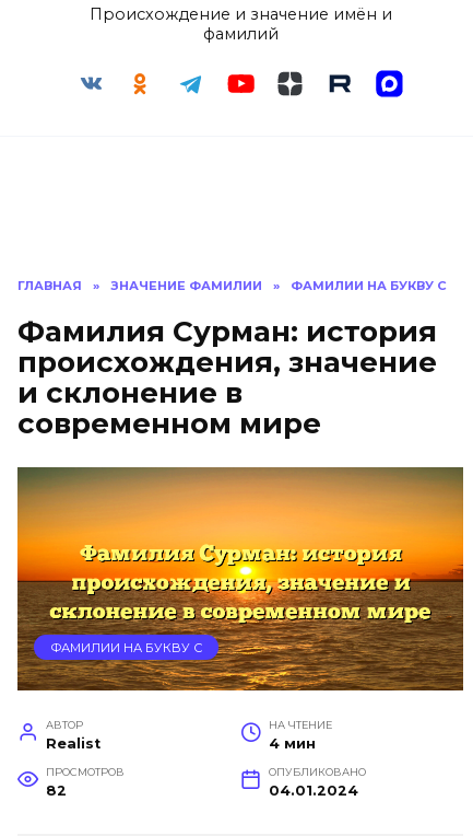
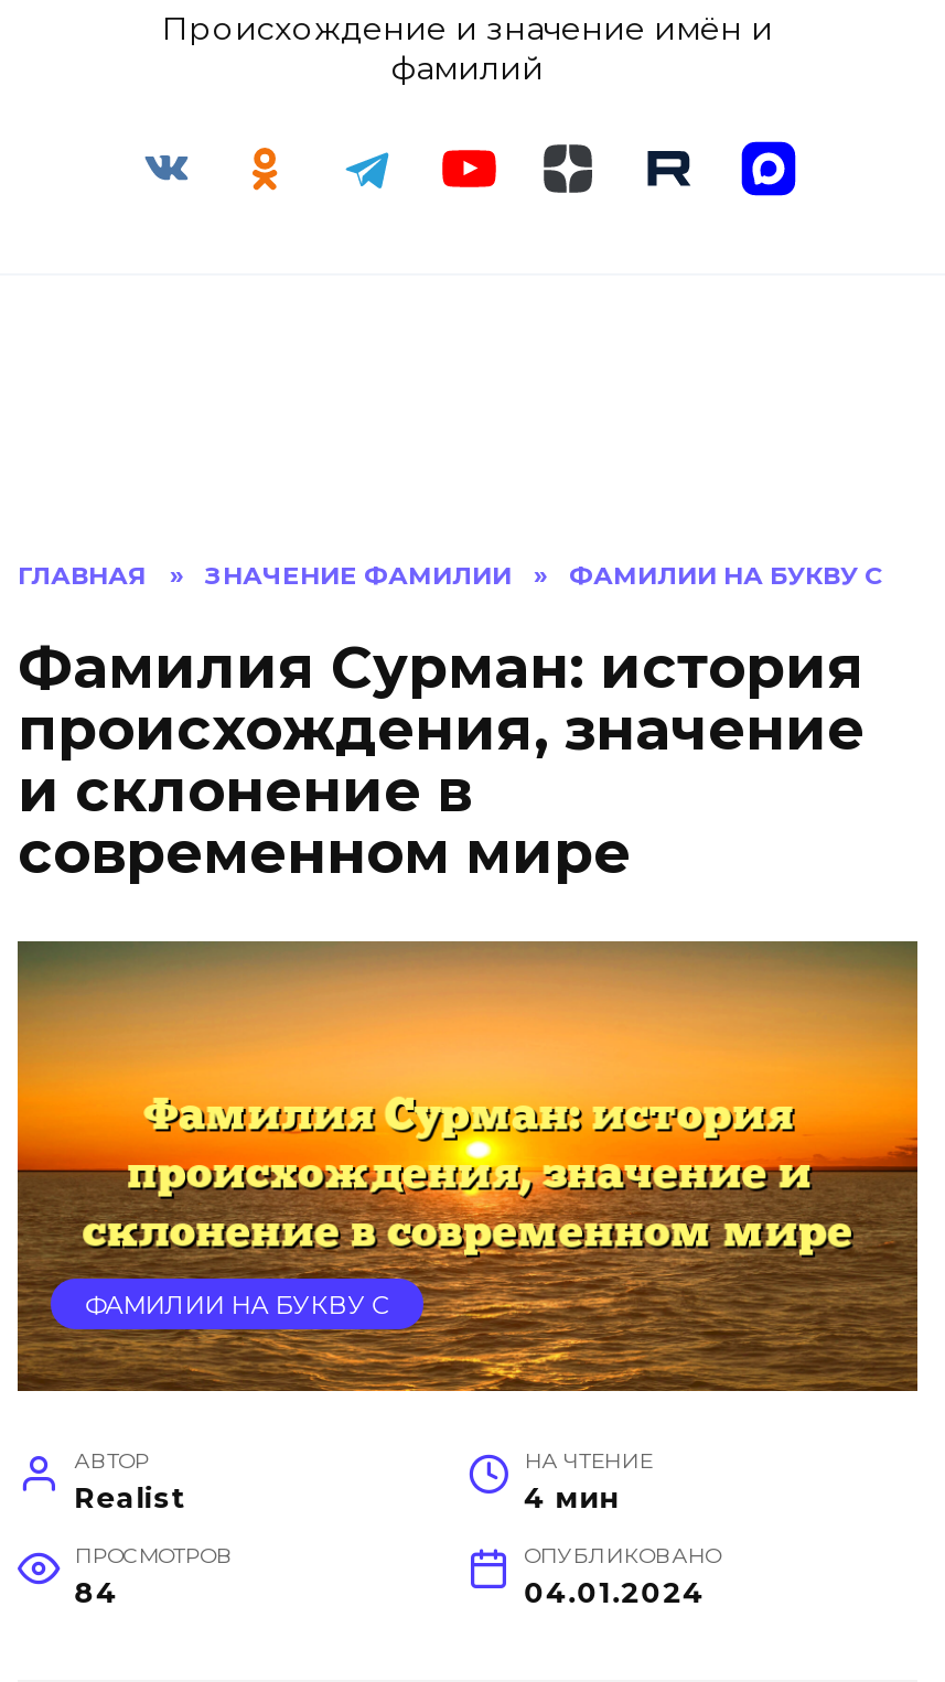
[45,783,66,799] 82 -> [74,1577,118,1610] 84

